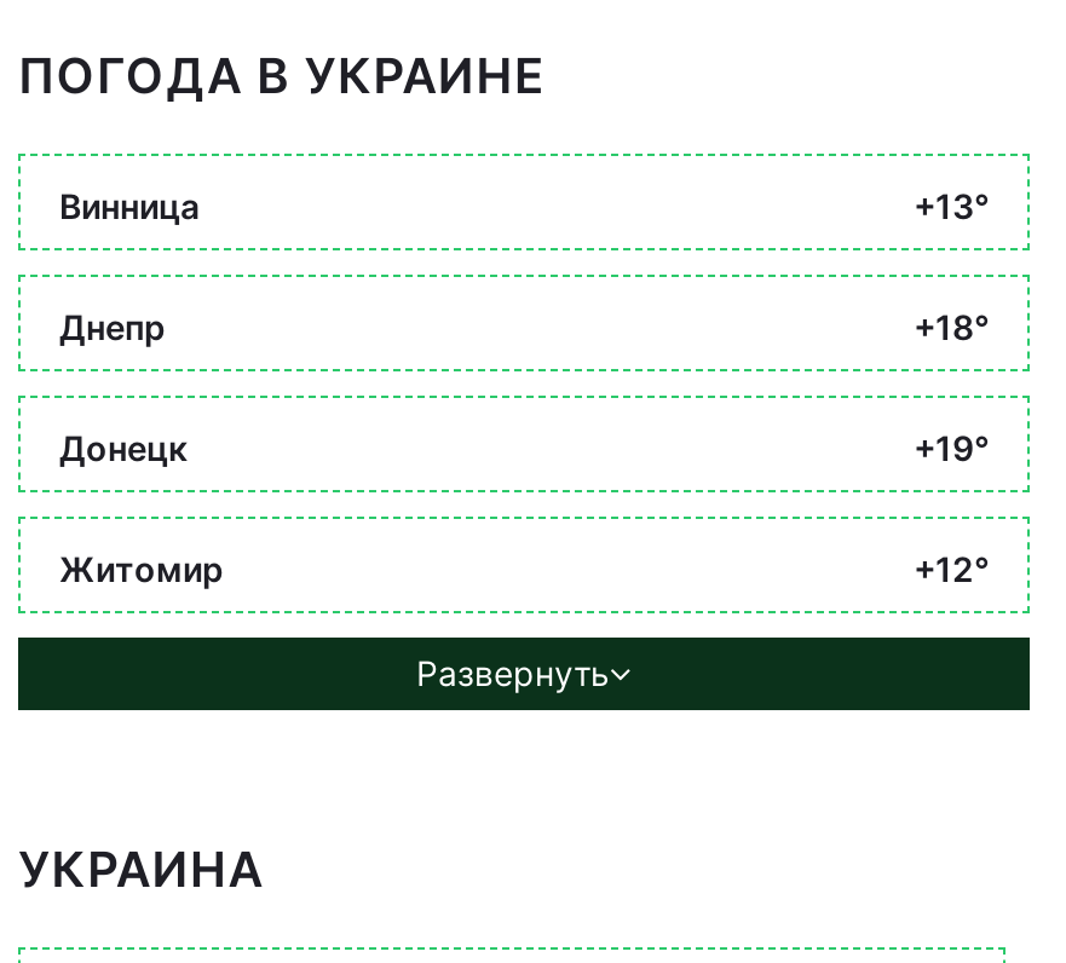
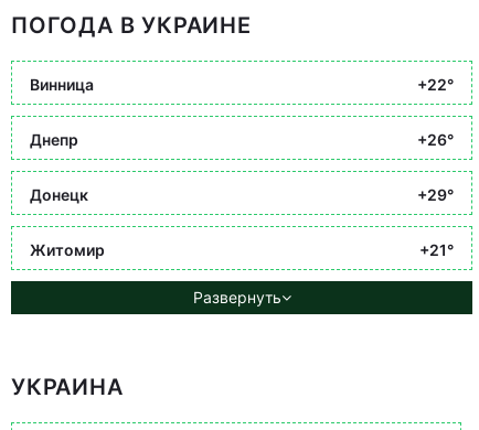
[914,184,989,225] +13° -> [417,74,454,93] +22°
[914,305,989,346] +18° -> [417,130,454,148] +26°
[914,426,989,467] +19° -> [417,185,454,203] +29°
[914,547,989,588] +12° -> [419,240,454,259] +21°

